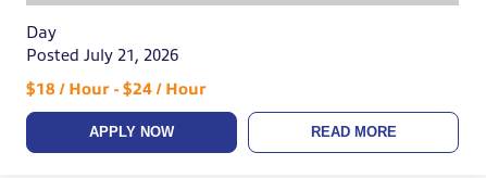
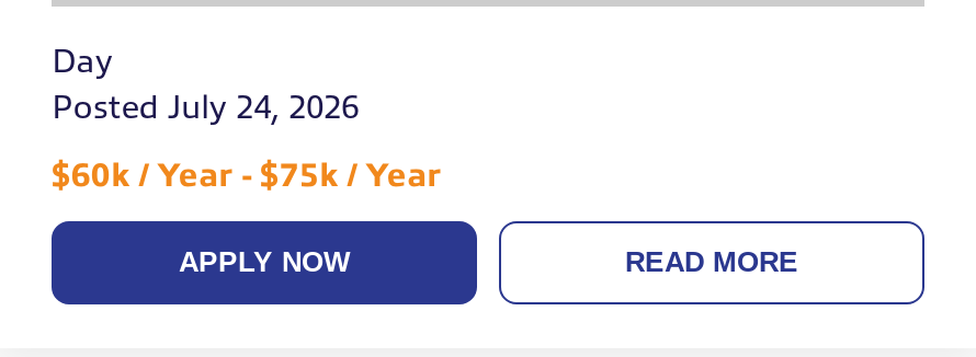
[26,47,178,64] Posted July 21, 2026 -> [52,90,359,125] Posted July 24, 2026
[26,80,207,98] $18 / Hour - $24 / Hour -> [52,158,442,193] $60k / Year - $75k / Year

